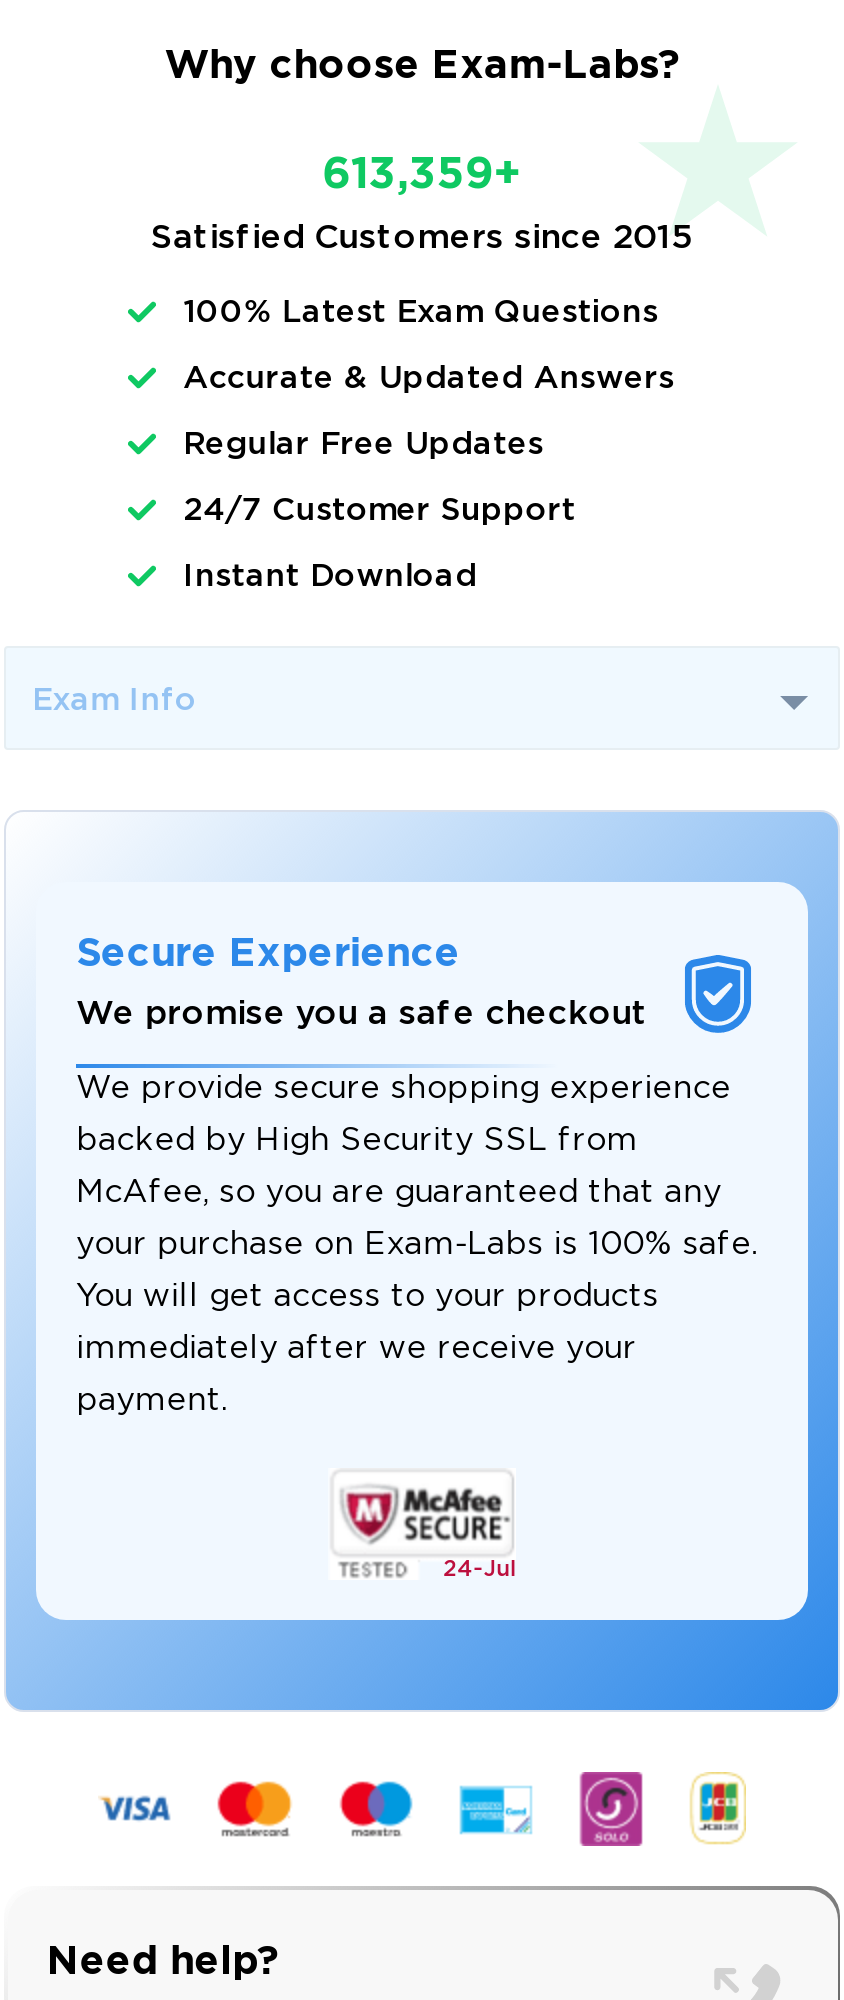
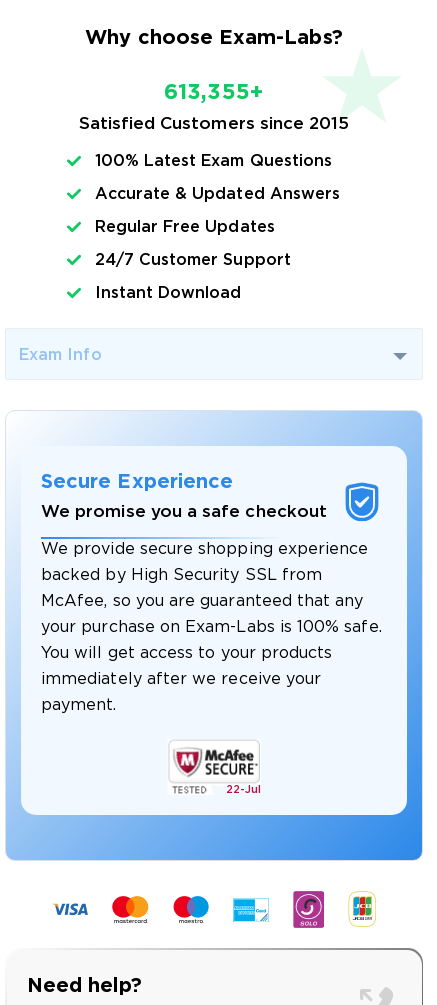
[322,155,522,195] 613,359+ -> [164,82,264,102] 613,355+
[443,1560,516,1580] 24-Jul -> [226,785,261,795] 22-Jul

